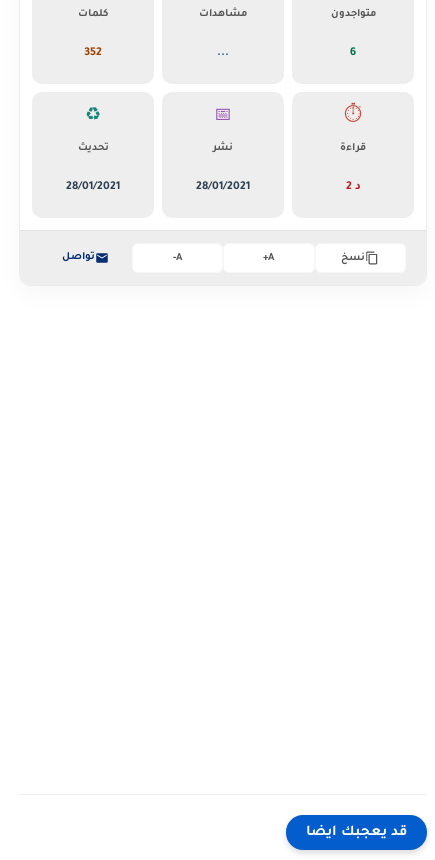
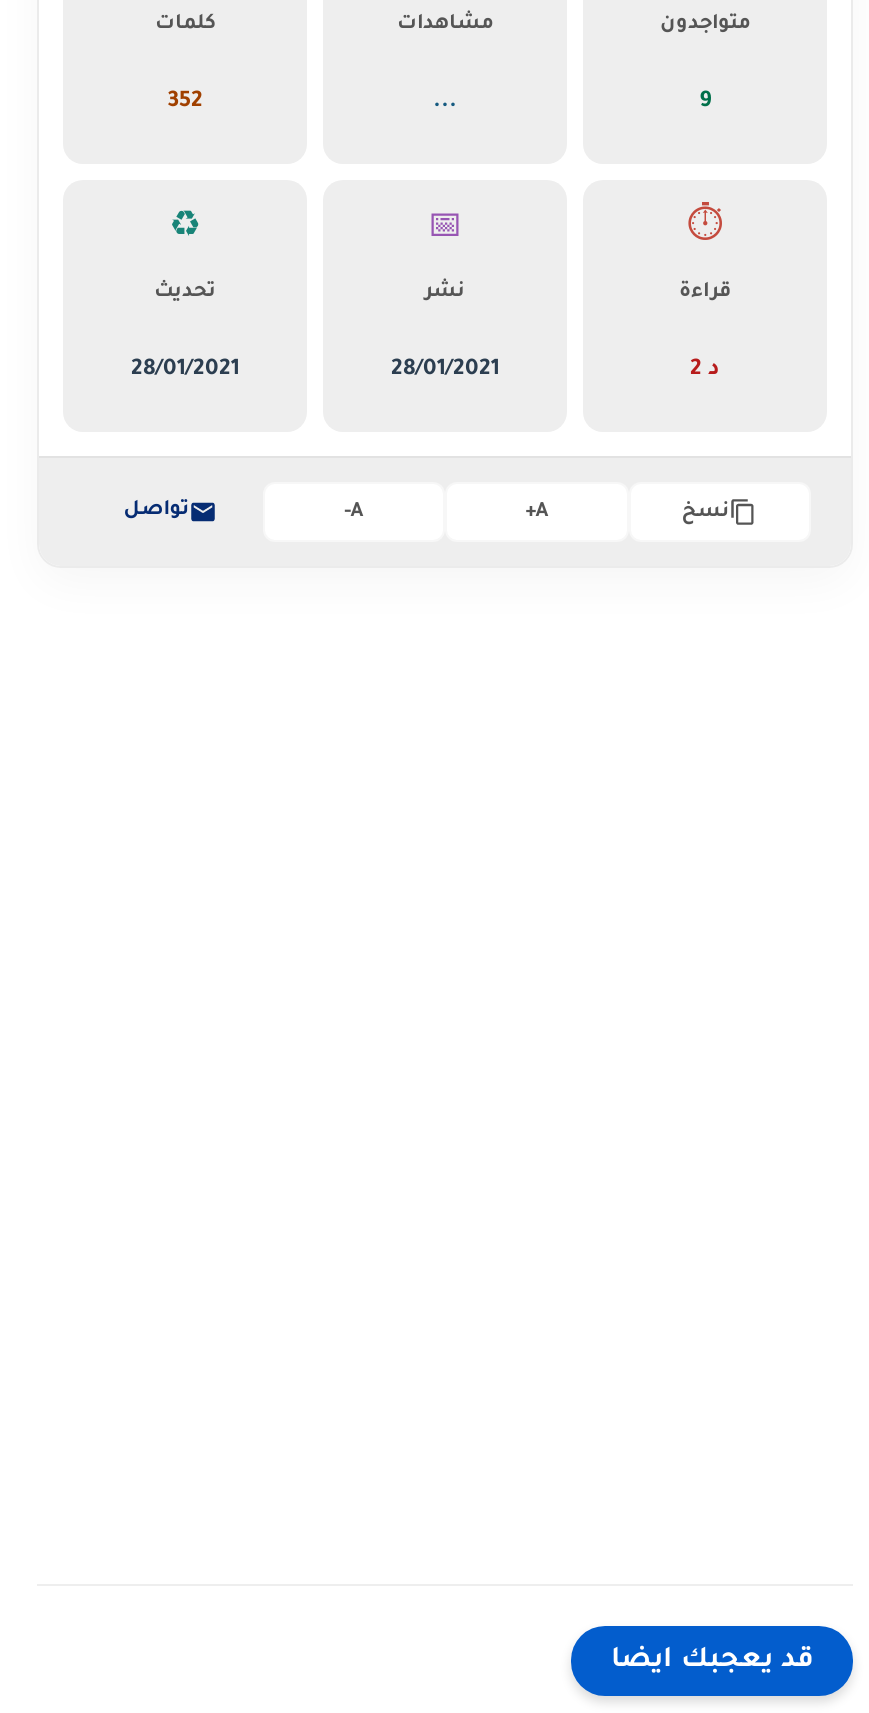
[350,47,356,59] 6 -> [699,90,711,114] 9

